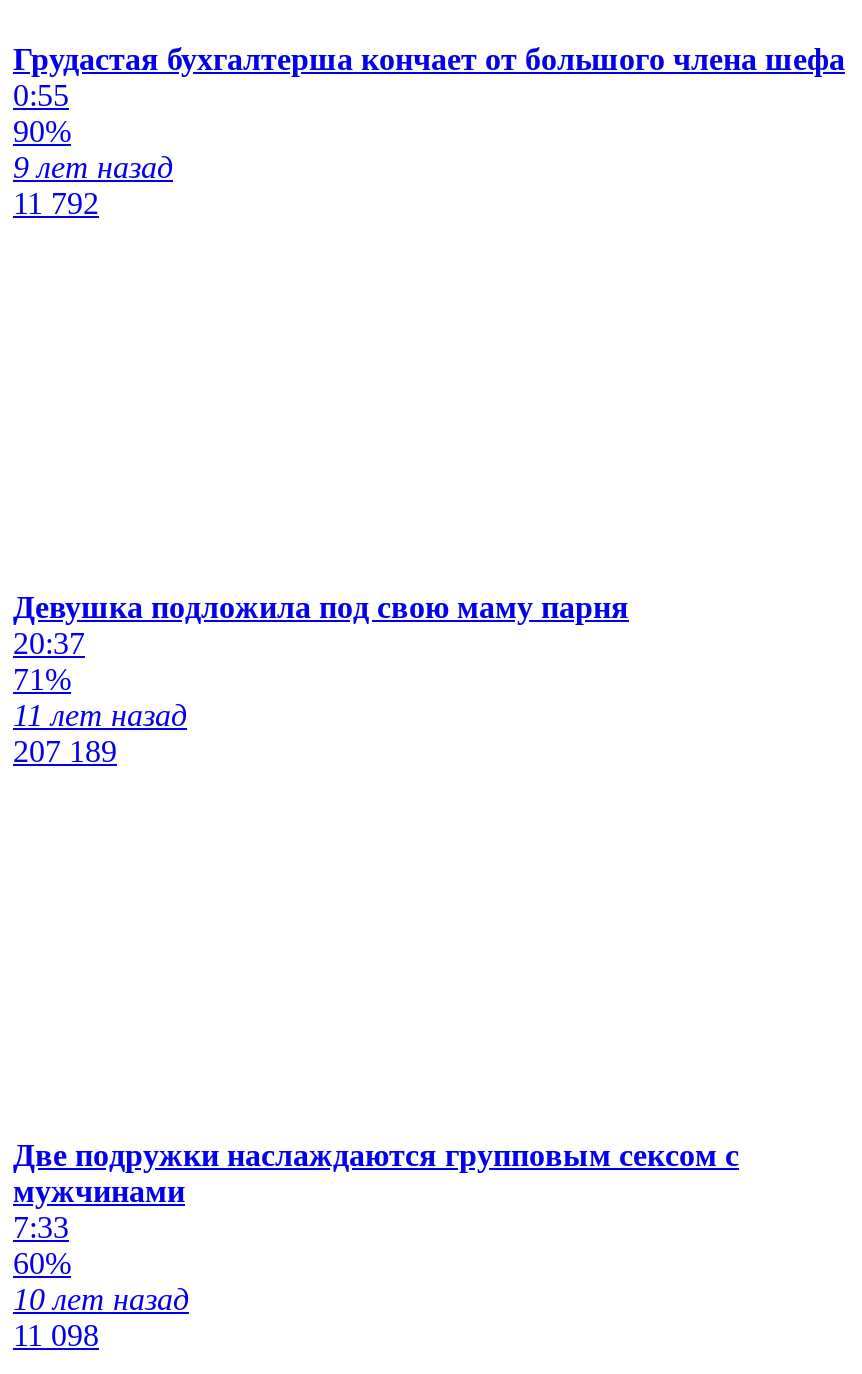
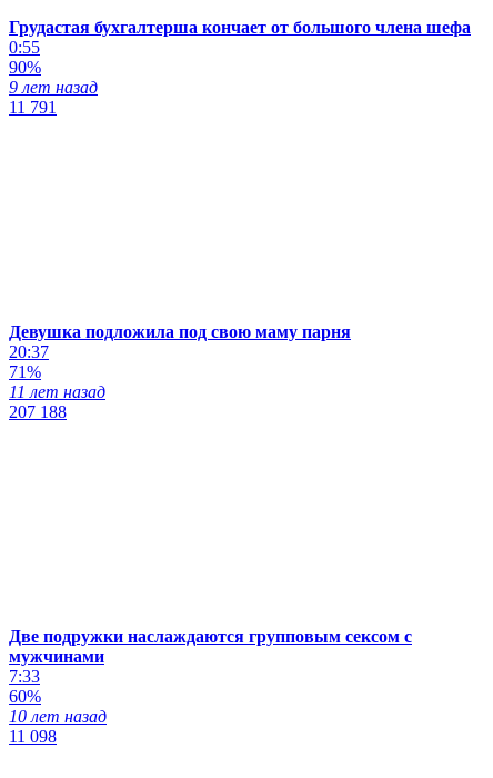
[13,186,99,220] 11 792 -> [9,98,57,117] 11 791
[13,734,117,768] 207 189 -> [9,402,67,421] 207 188

